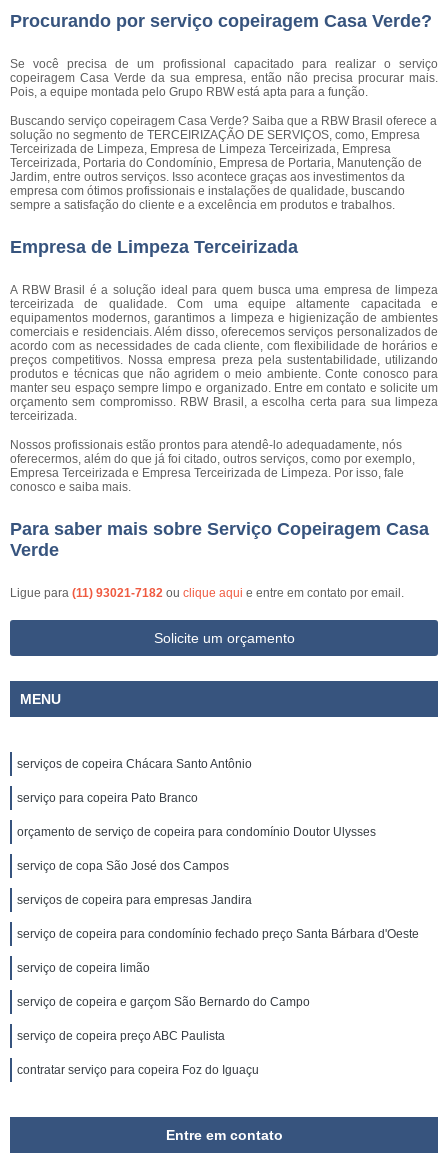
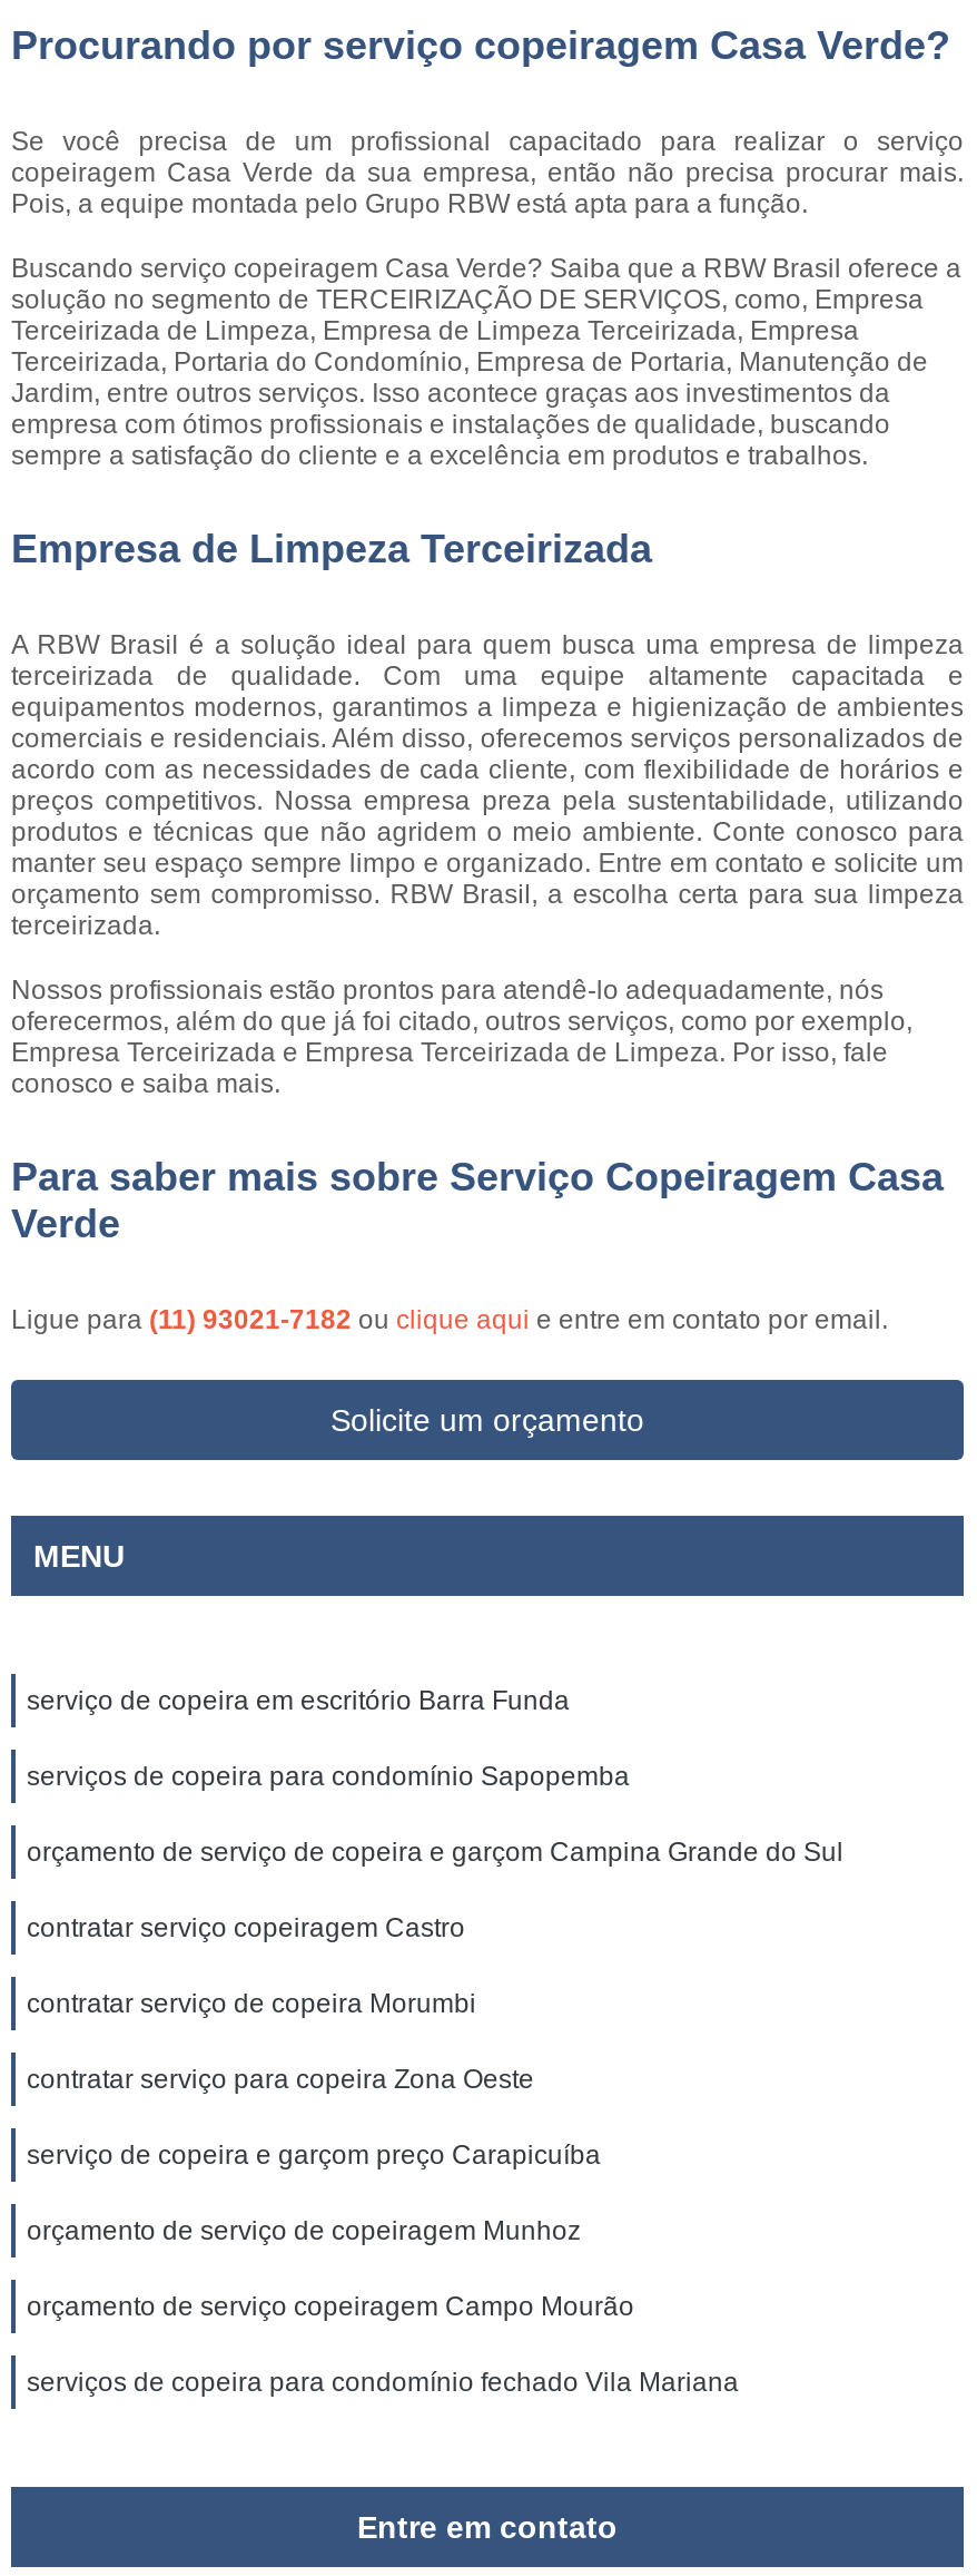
[17,757,252,771] serviços de copeira Chácara Santo Antônio -> [27,1685,570,1716] serviço de copeira em escritório Barra Funda
[17,791,198,805] serviço para copeira Pato Branco -> [27,1761,630,1792] serviços de copeira para condomínio Sapopemba
[17,825,376,839] orçamento de serviço de copeira para condomínio Doutor Ulysses -> [27,1836,843,1868] orçamento de serviço de copeira e garçom Campina Grande do Sul
[17,859,229,873] serviço de copa São José dos Campos -> [27,1912,465,1943] contratar serviço copeiragem Castro
[17,893,252,907] serviços de copeira para empresas Jandira -> [27,1988,476,2019] contratar serviço de copeira Morumbi
[17,927,419,941] serviço de copeira para condomínio fechado preço Santa Bárbara d'Oeste -> [27,2064,534,2095] contratar serviço para copeira Zona Oeste
[17,961,150,975] serviço de copeira limão -> [27,2139,601,2171] serviço de copeira e garçom preço Carapicuíba
[17,995,310,1009] serviço de copeira e garçom São Bernardo do Campo -> [27,2215,581,2246] orçamento de serviço de copeiragem Munhoz
[17,1029,225,1043] serviço de copeira preço ABC Paulista -> [27,2291,634,2322] orçamento de serviço copeiragem Campo Mourão
[17,1063,259,1077] contratar serviço para copeira Foz do Iguaçu -> [27,2367,739,2398] serviços de copeira para condomínio fechado Vila Mariana

